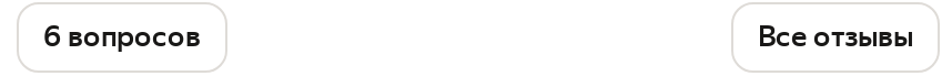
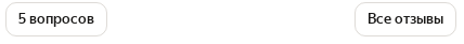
[43,20,201,53] 6 вопросов -> [18,11,94,27] 5 вопросов

